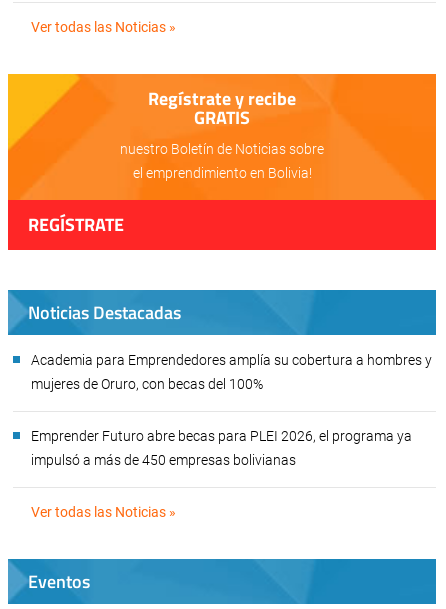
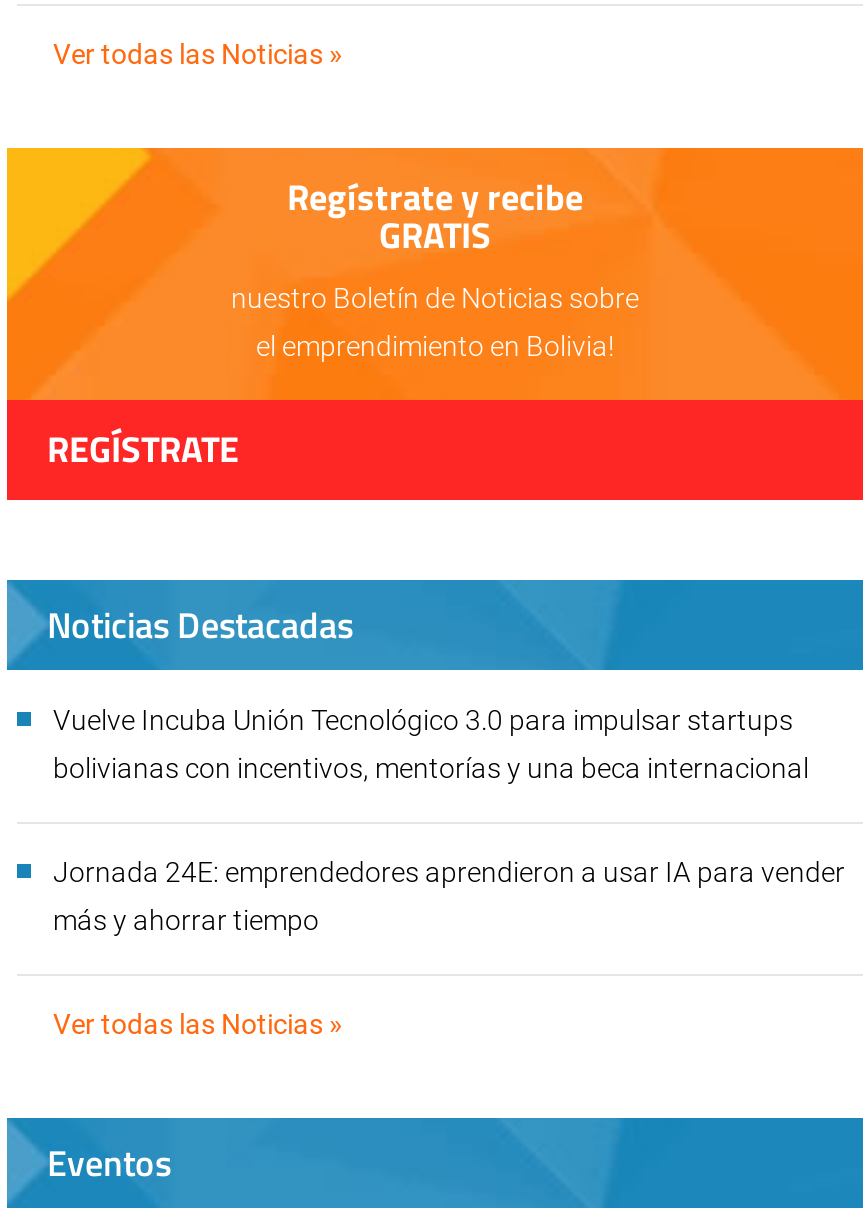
[31,352,432,368] Academia para Emprendedores amplía su cobertura a hombres y -> [53,703,793,735] Vuelve Incuba Unión Tecnológico 3.0 para impulsar startups
[31,376,263,392] mujeres de Oruro, con becas del 100% -> [53,751,815,783] bolivianas con incentivos, mentorías y una beca internacional
[31,428,412,444] Emprender Futuro abre becas para PLEI 2026, el programa ya -> [53,855,845,887] Jornada 24E: emprendedores aprendieron a usar IA para vender
[31,452,296,468] impulsó a más de 450 empresas bolivianas -> [53,903,319,935] más y ahorrar tiempo

